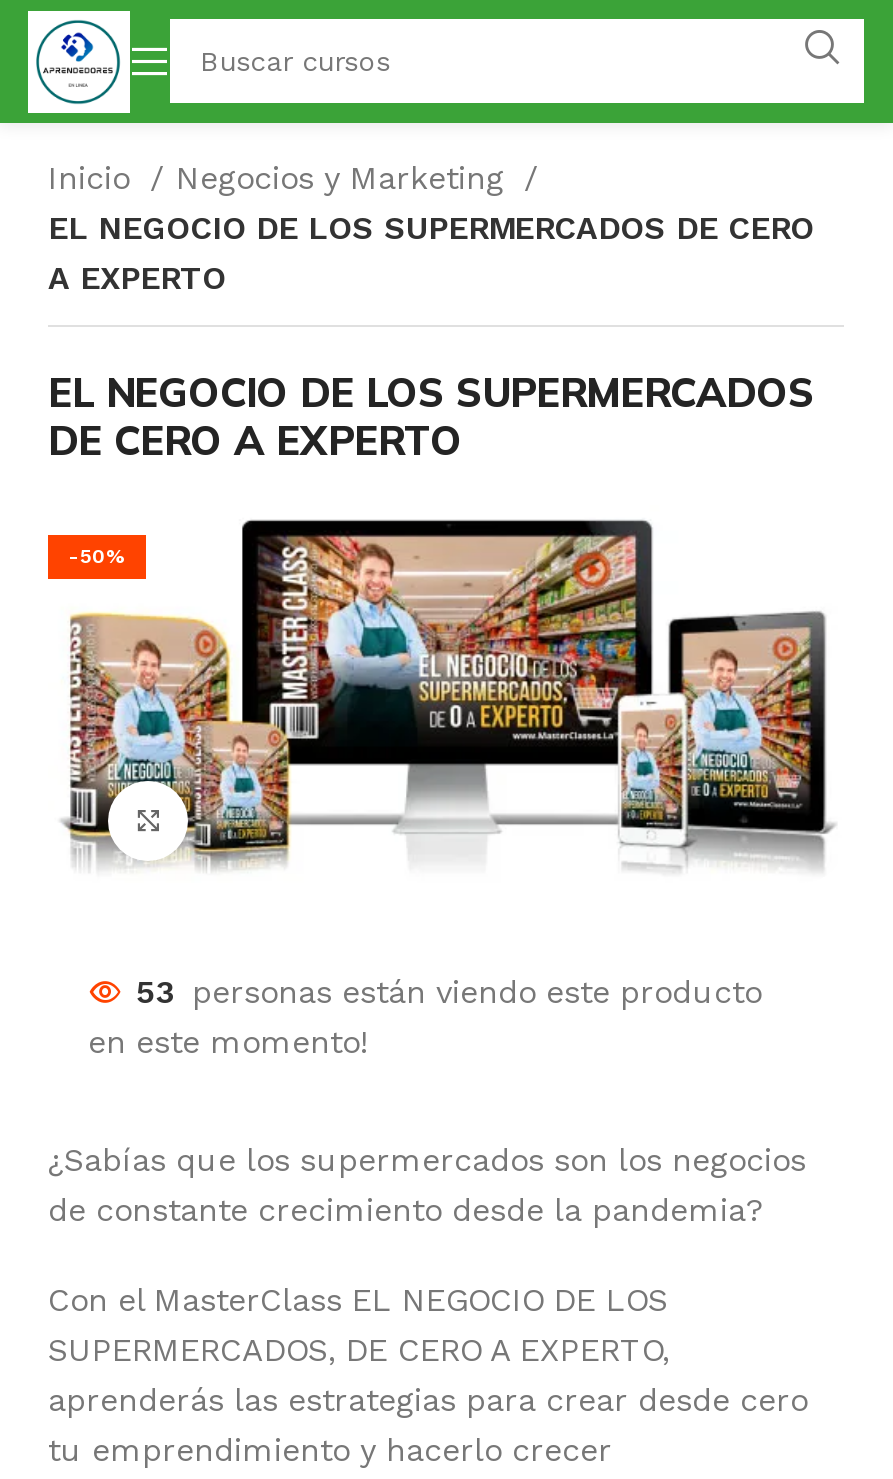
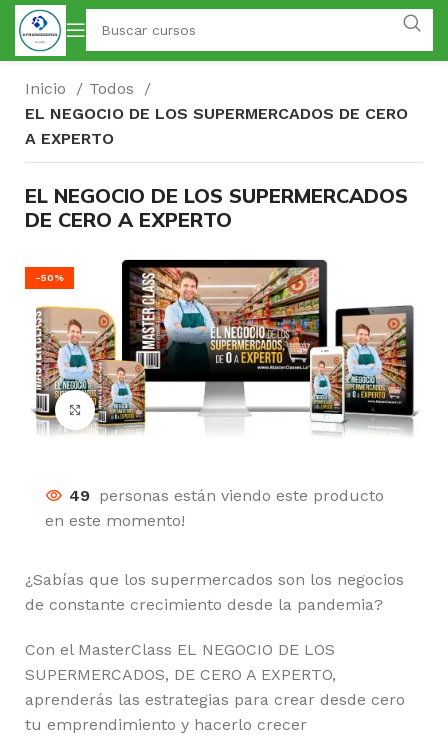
[176,159,514,197] Negocios y Marketing -> [89,79,139,98] Todos
[136,974,762,1012] 53 personas están viendo este producto -> [69,486,384,505] 49 personas están viendo este producto

